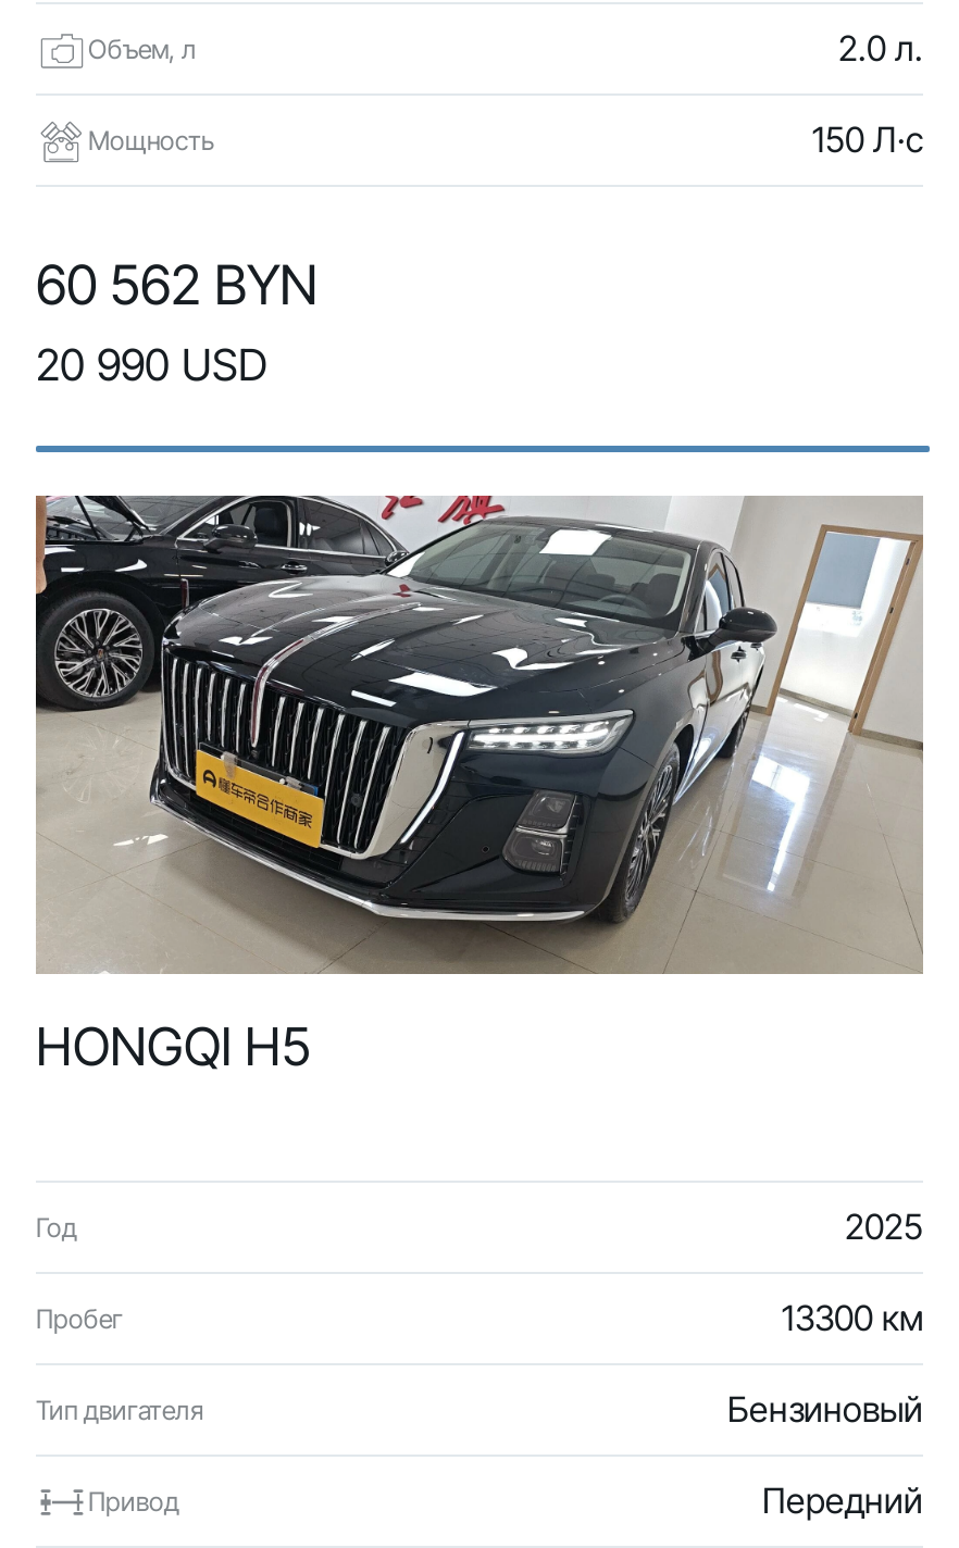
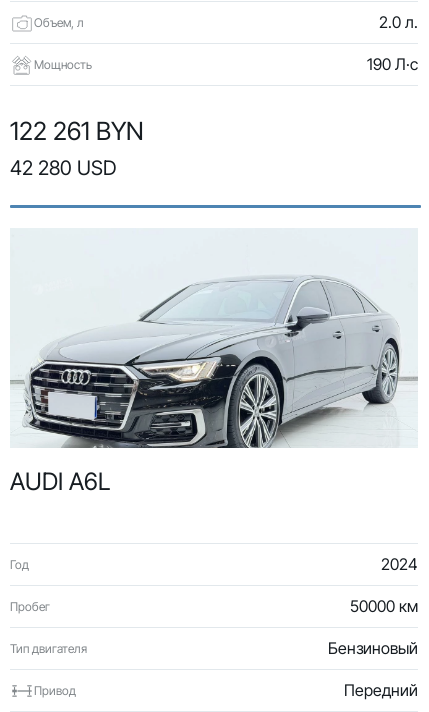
[812,117,923,161] 150 Л·с -> [367,54,418,74] 190 Л·с
[36,252,319,391] 60 562 BYN | 20 990 USD -> [10,116,144,180] 122 261 BYN | 42 280 USD
[34,494,925,1078] [image] | HONGQI H5 -> [10,228,418,496] [image] | AUDI A6L
[845,1204,923,1248] 2025 -> [381,554,418,574] 2024
[782,1296,923,1339] 13300 км -> [350,596,418,616] 50000 км

